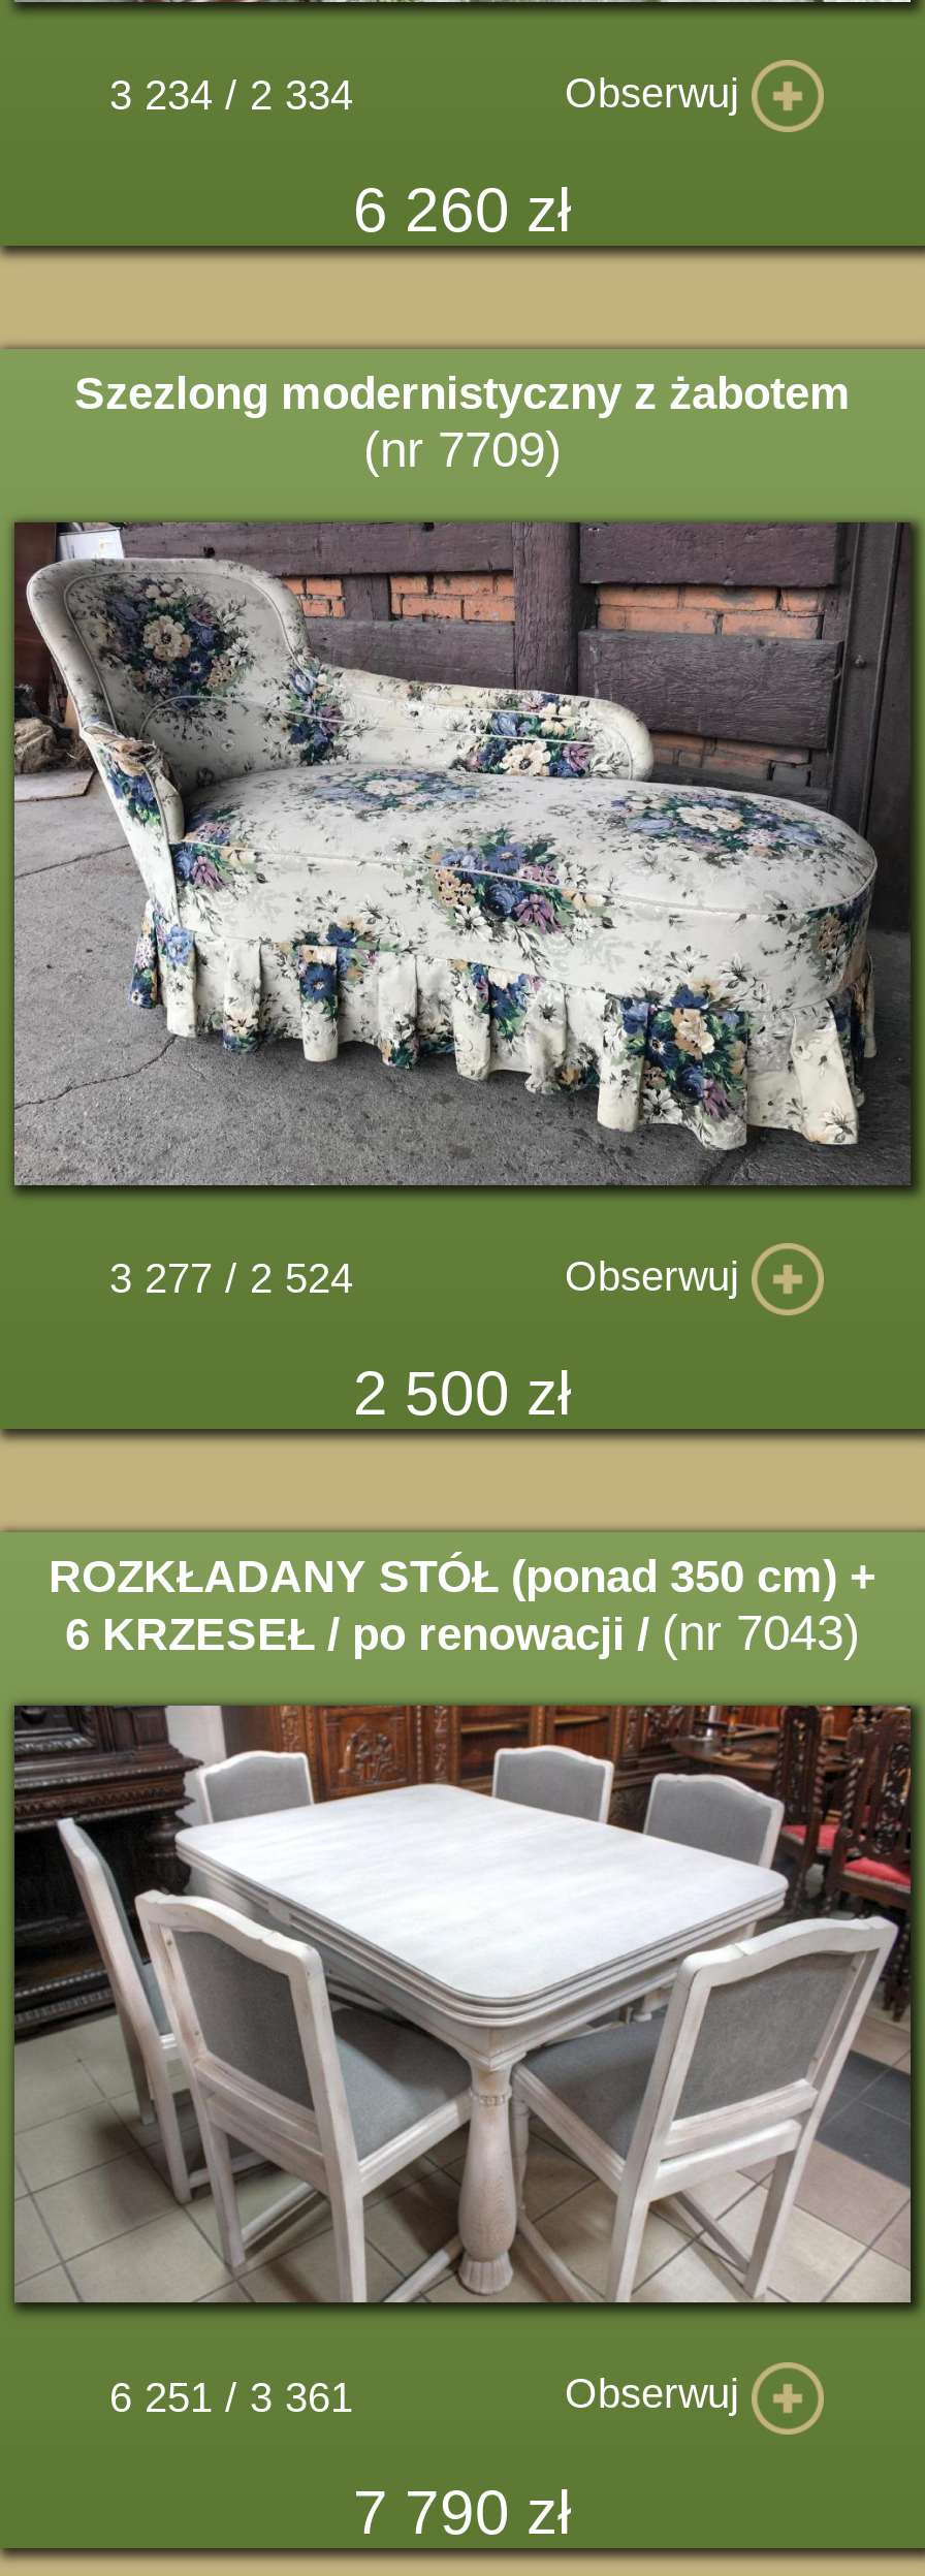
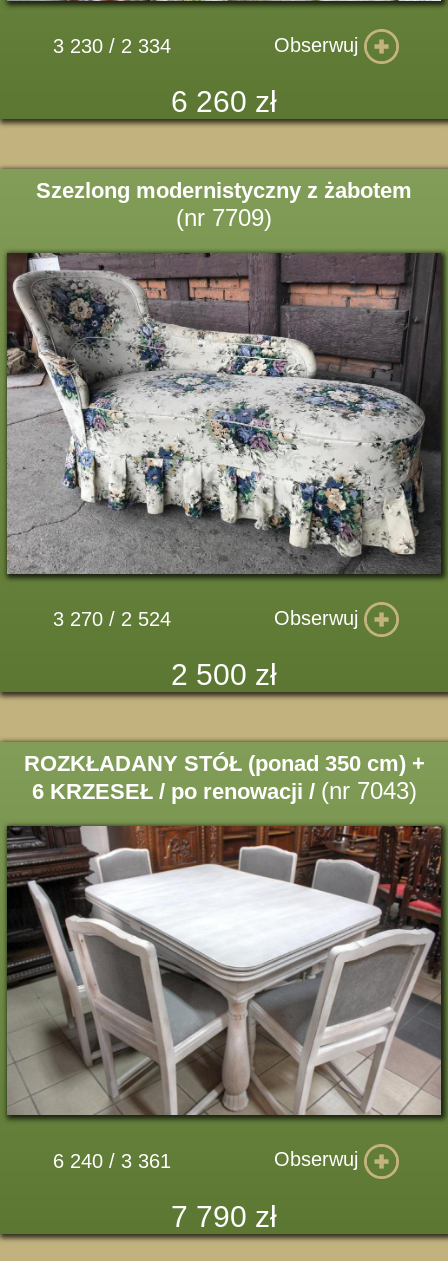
[109,72,353,117] 3 234 / 2 334 -> [53,35,171,57] 3 230 / 2 334
[109,1255,353,1300] 3 277 / 2 524 -> [53,608,171,630] 3 270 / 2 524
[109,2374,353,2419] 6 251 / 3 361 -> [53,1149,171,1171] 6 240 / 3 361

